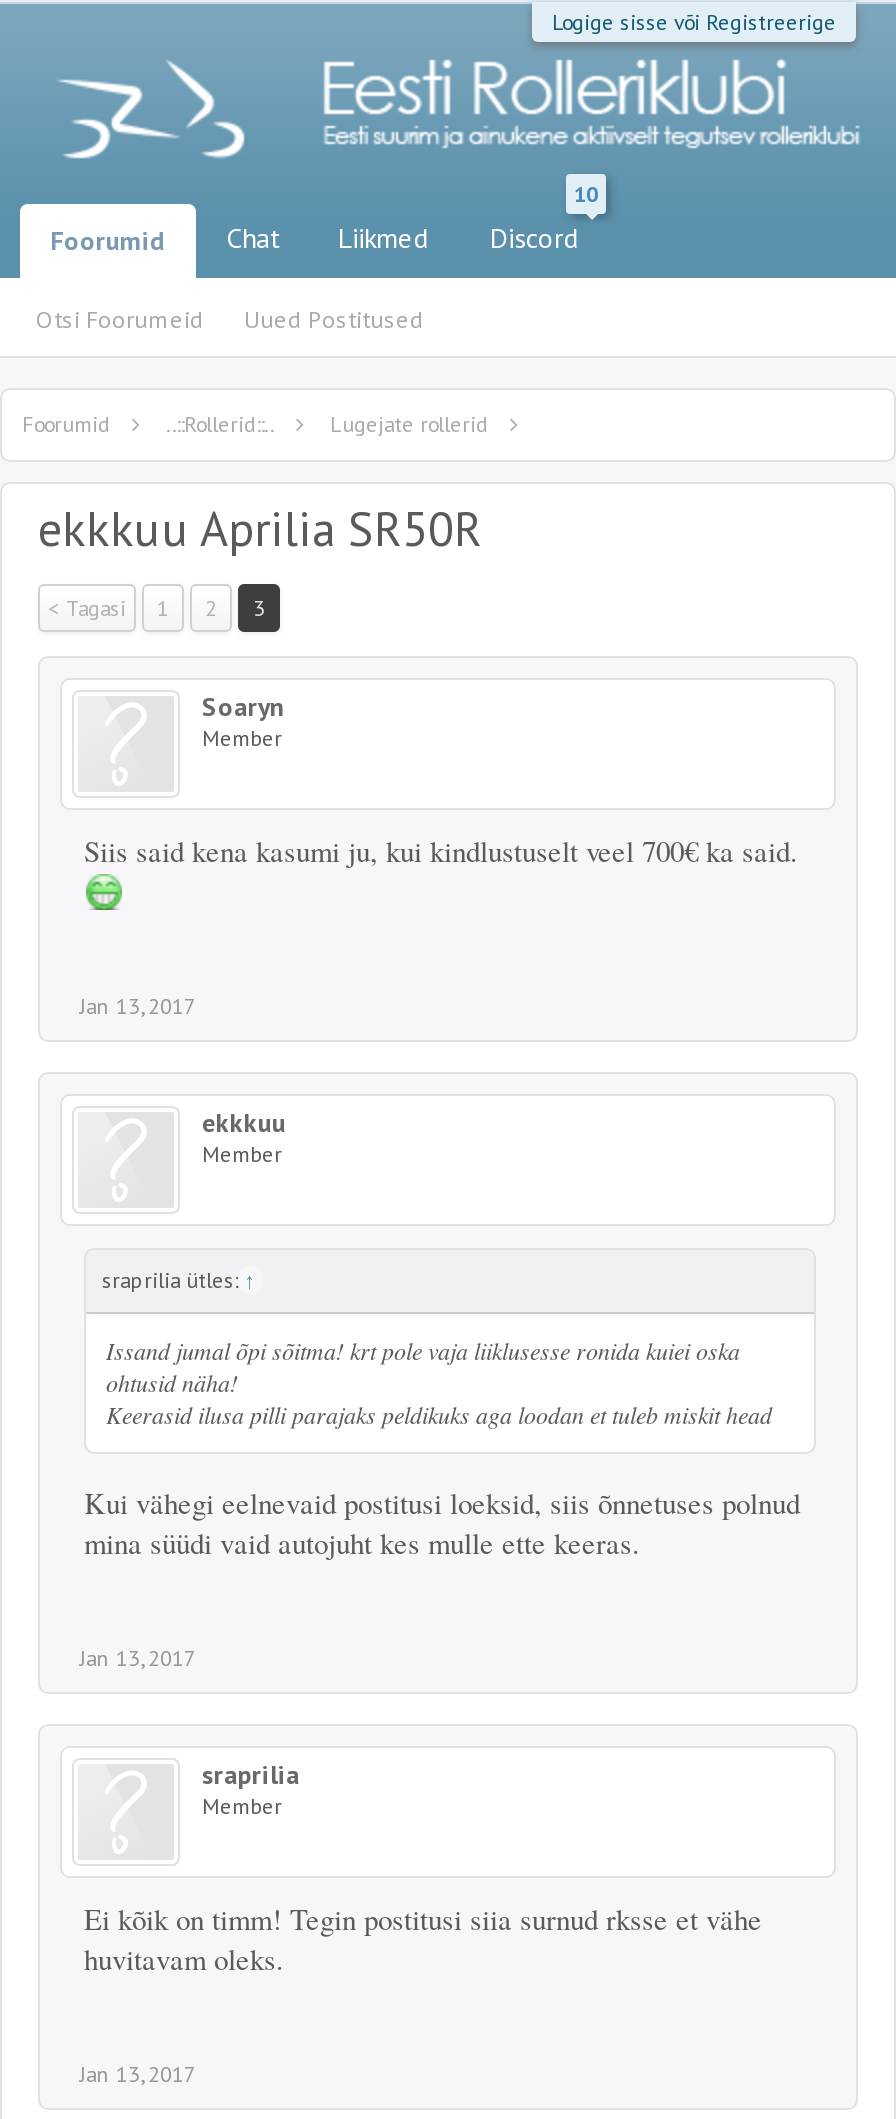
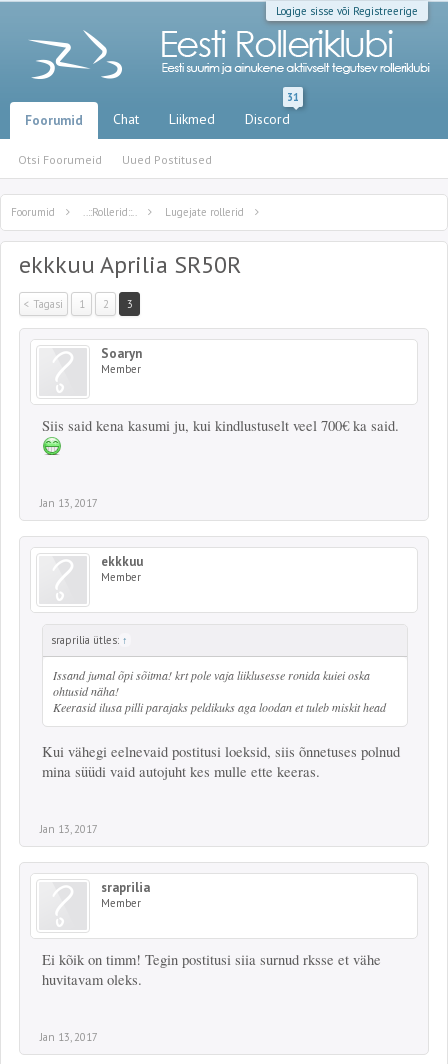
[574,180,598,208] 10 -> [287,90,299,104] 31

